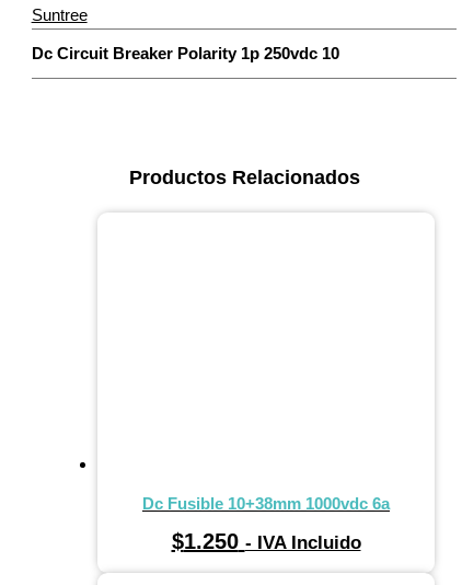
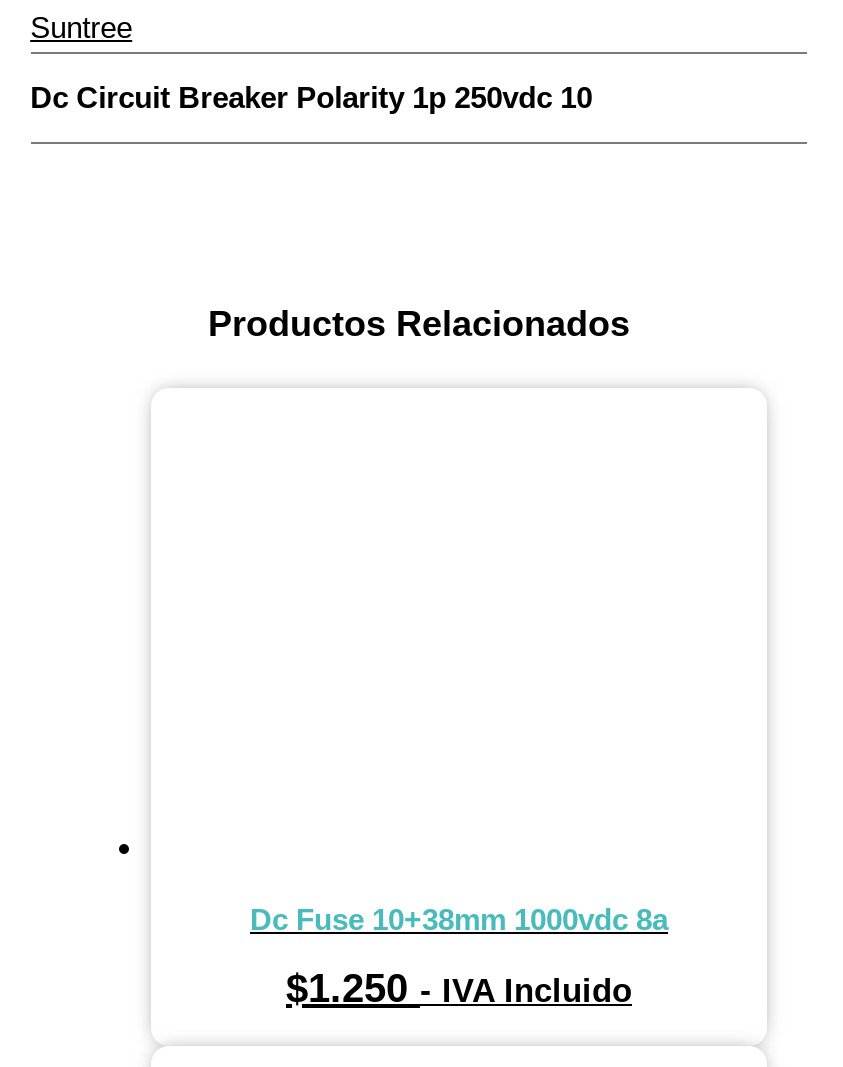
[142,494,390,513] Dc Fusible 10+38mm 1000vdc 6a -> [250,902,668,936] Dc Fuse 10+38mm 1000vdc 8a

